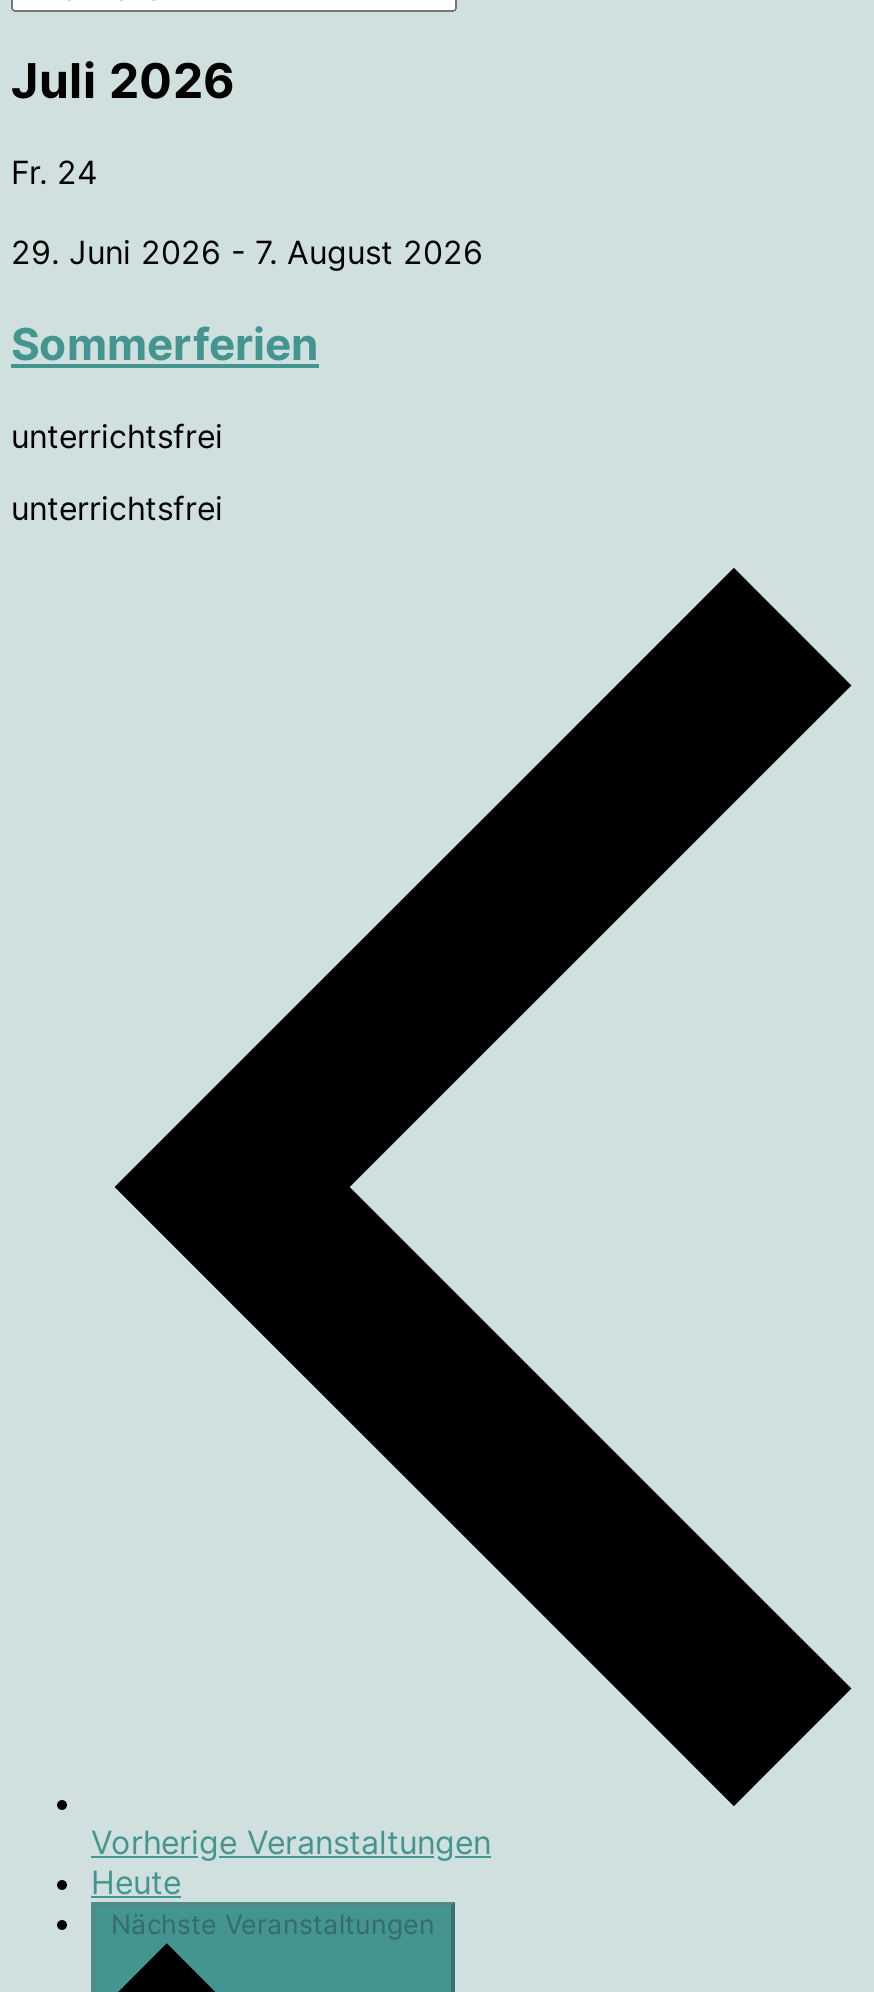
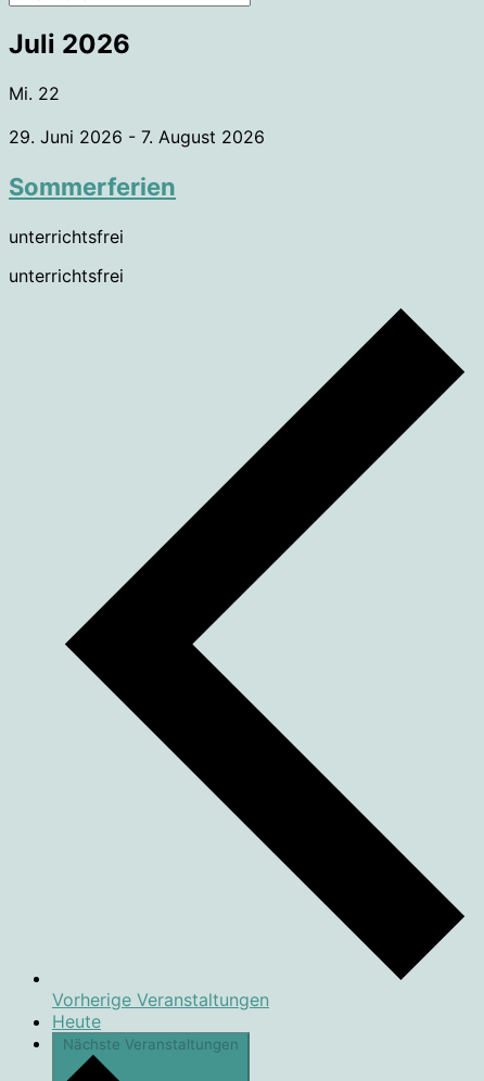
[11,152,97,192] Fr. 24 -> [9,82,60,104] Mi. 22

